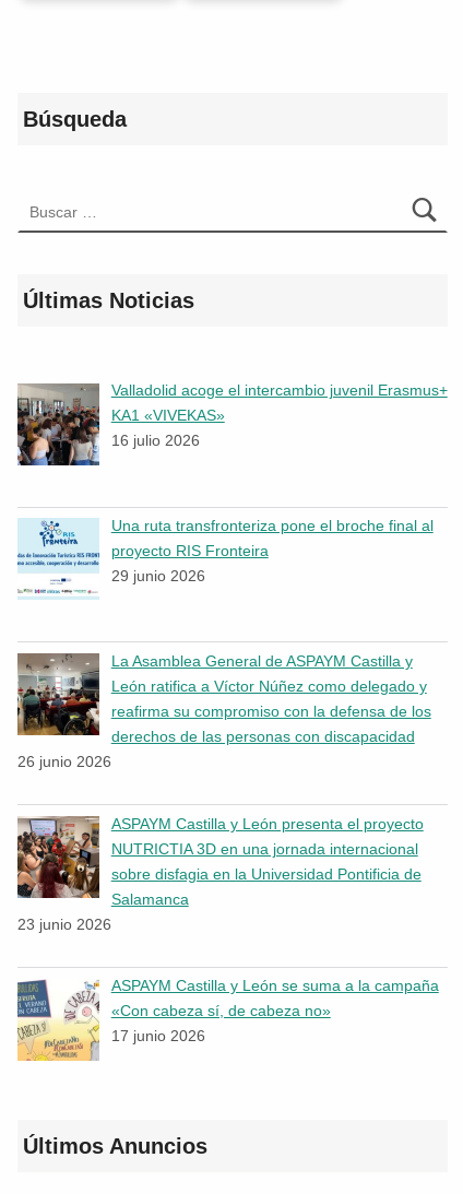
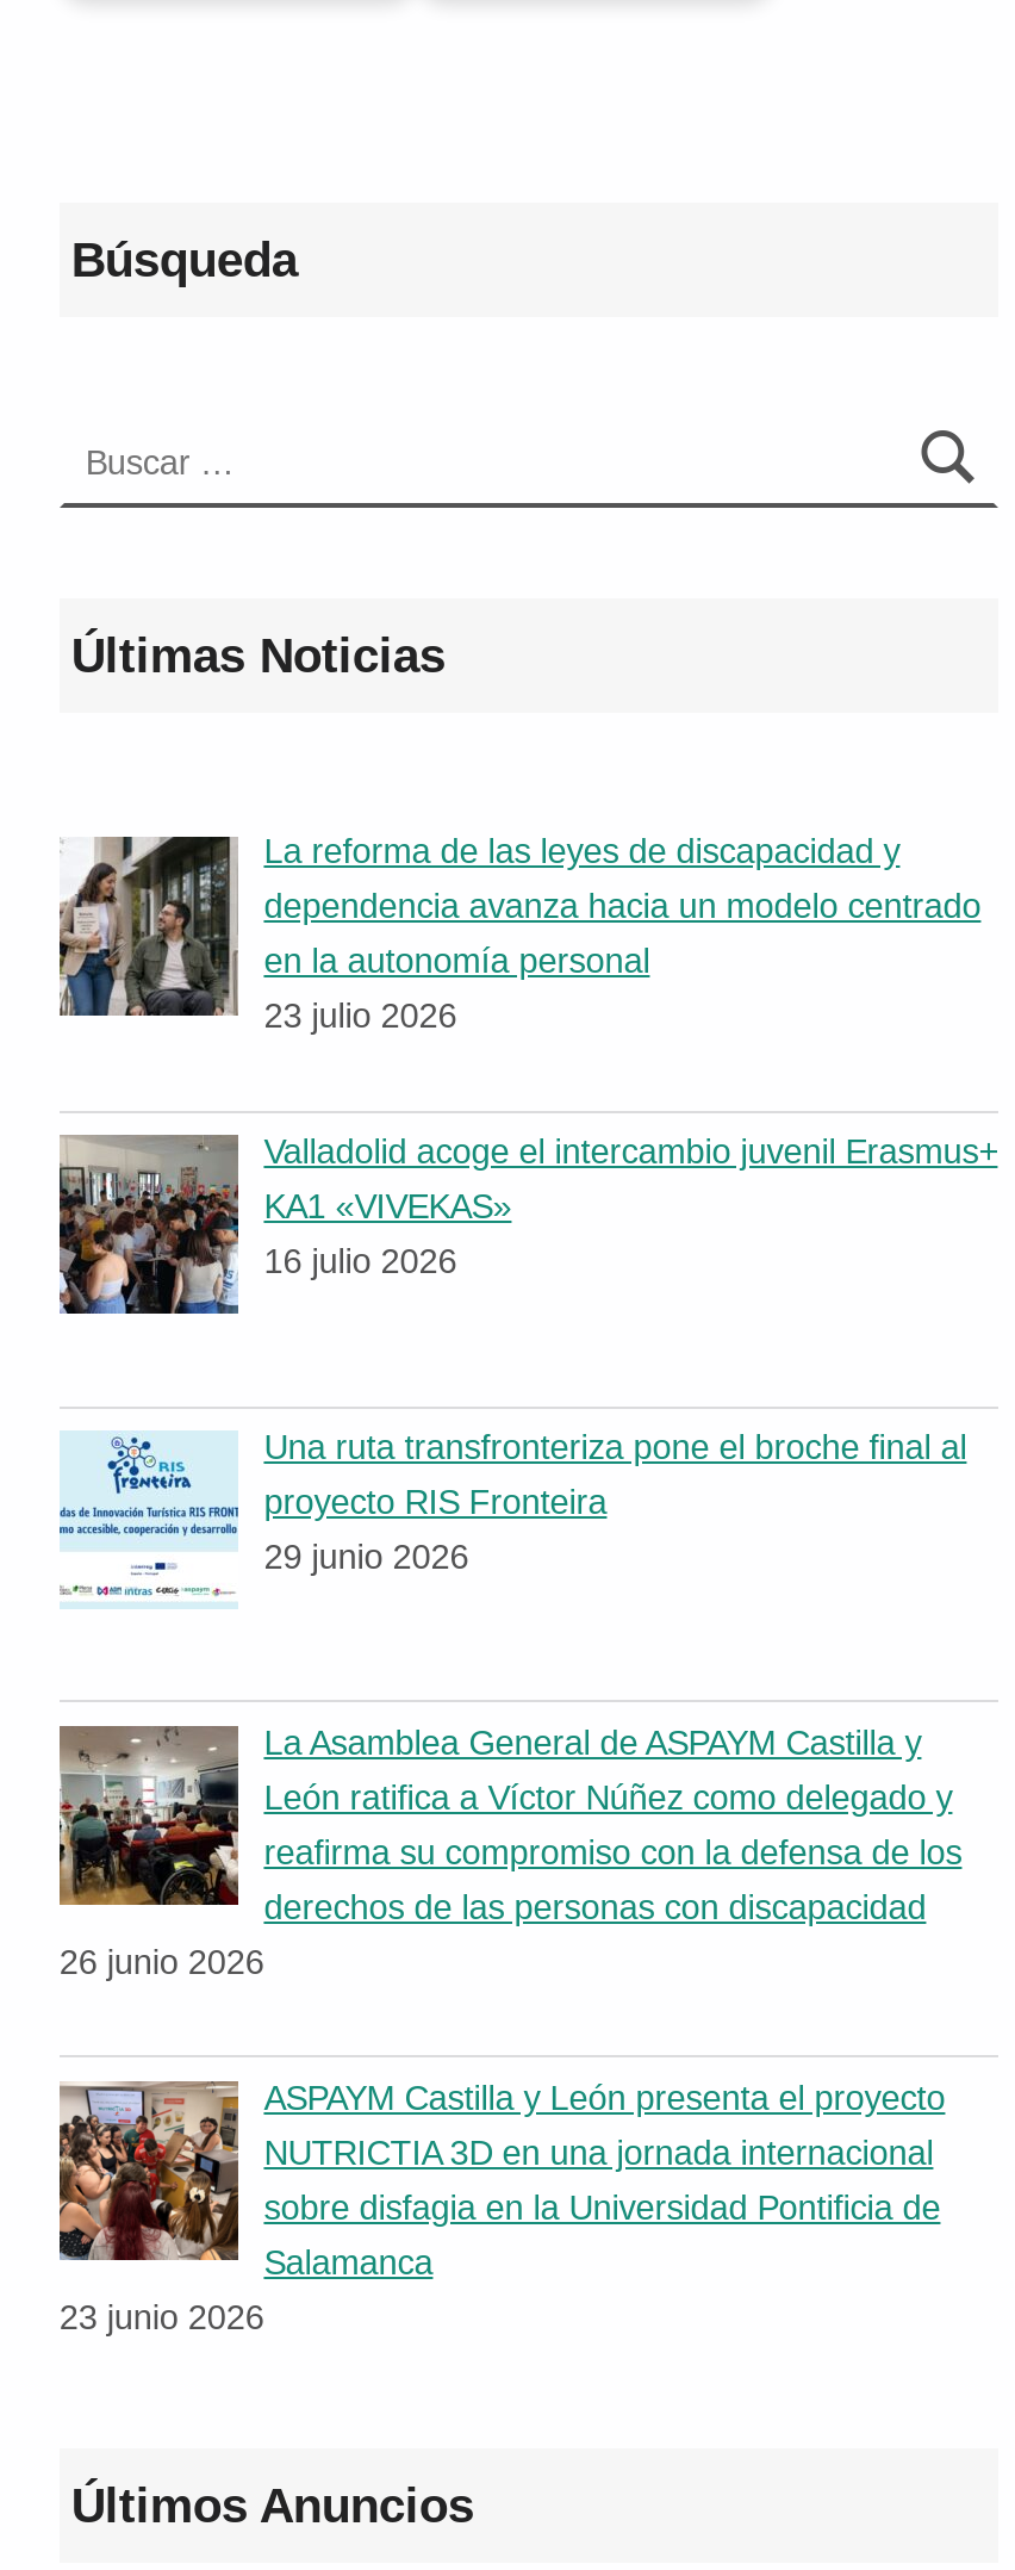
none -> [57,833,981,1035] [image] | La reforma de las leyes de discapacidad y | dependencia avanza hacia un modelo centrado | en la autonomía personal | 23 julio 2026
moved [15,381,447,933] -> [55,1132,998,2335]: [image] | Valladolid acoge el intercambio juvenil Erasmus+ | KA1 «VIVEKAS» | ... | Salamanca | 23 junio 2026
[16,977,439,1062] [image] | ASPAYM Castilla y León se suma a la campaña | «Con cabeza sí, de cabeza no» | 17 junio 2026 -> none

